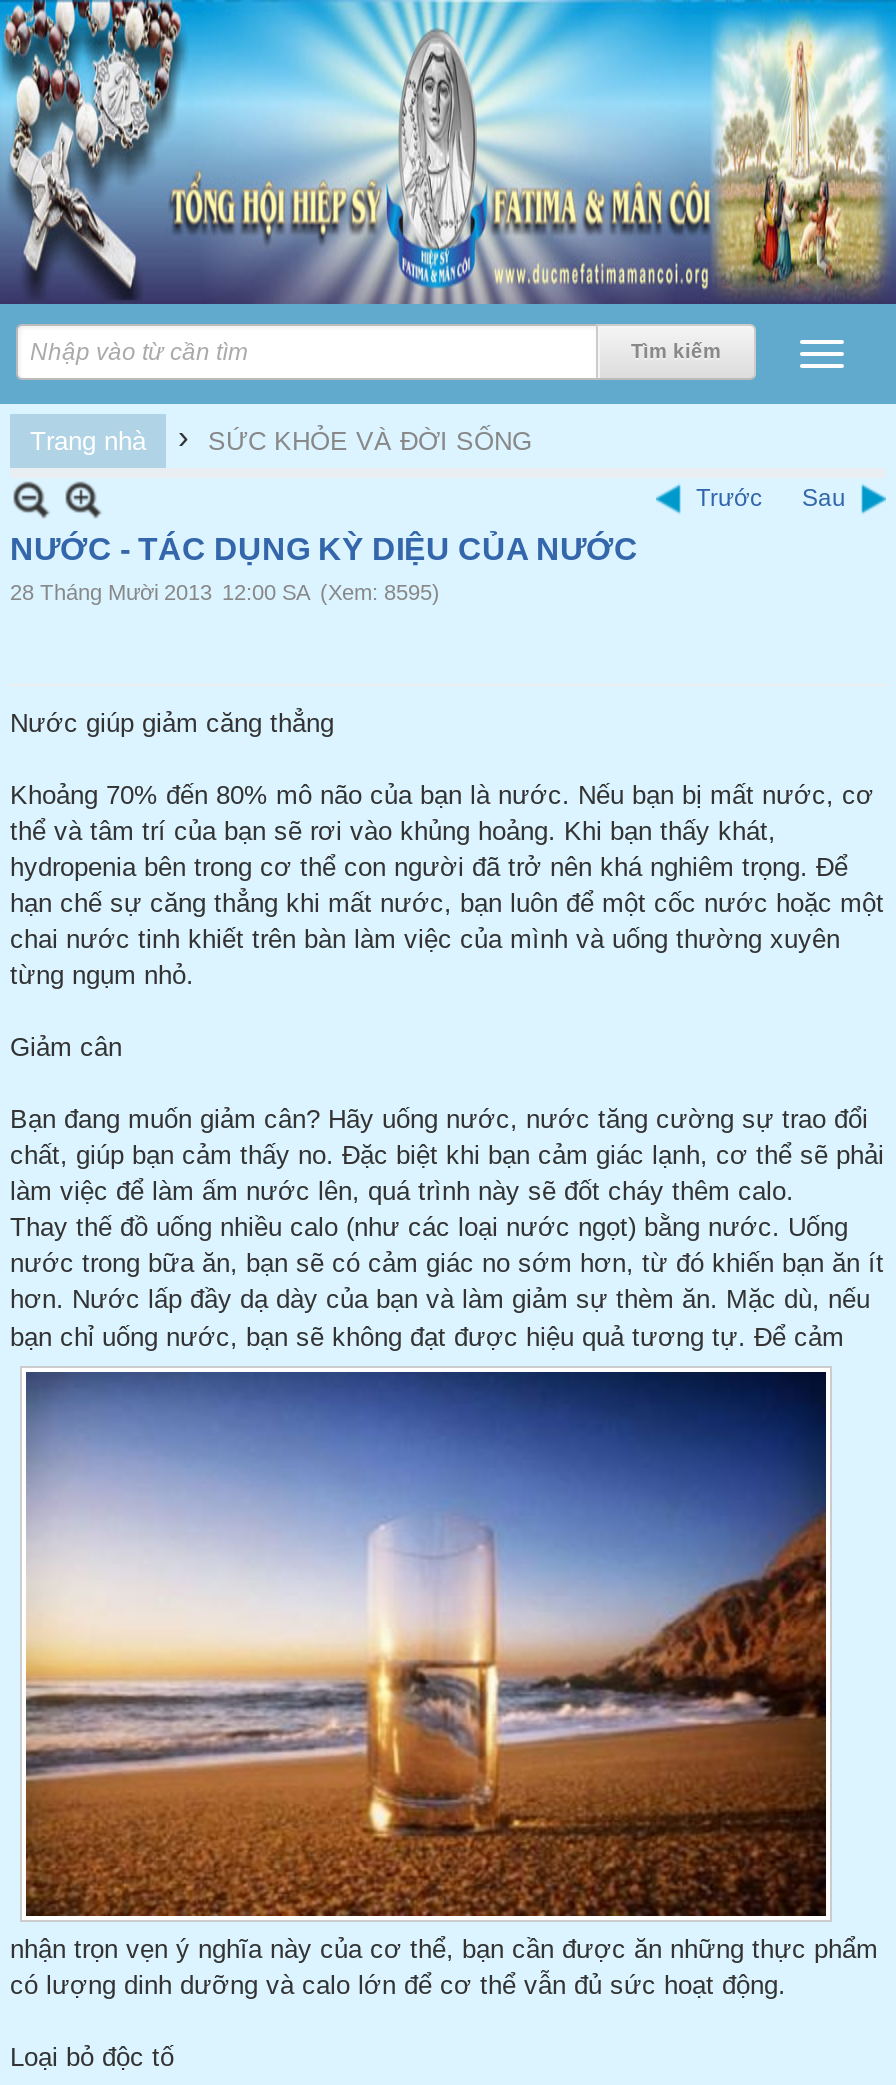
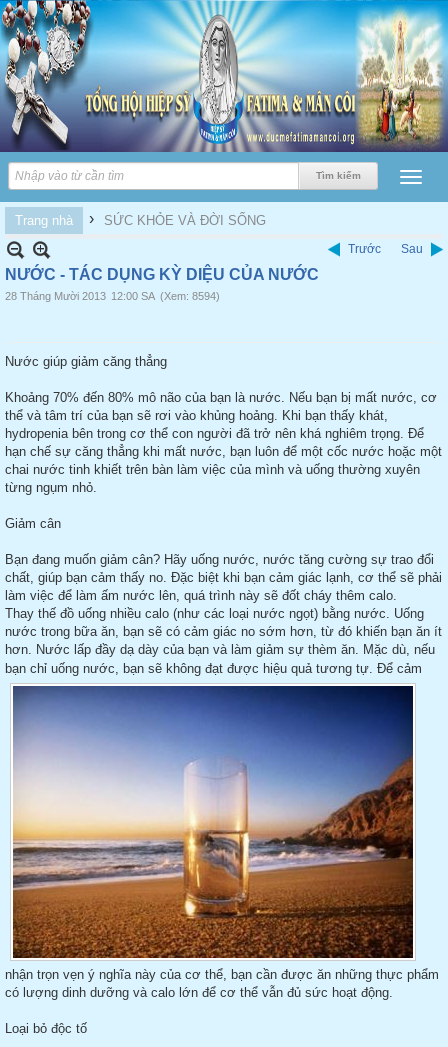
[10,580,440,604] 28 Tháng Mười 2013 12:00 SA (Xem: 8595) -> [5,290,220,302] 28 Tháng Mười 2013 12:00 SA (Xem: 8594)

